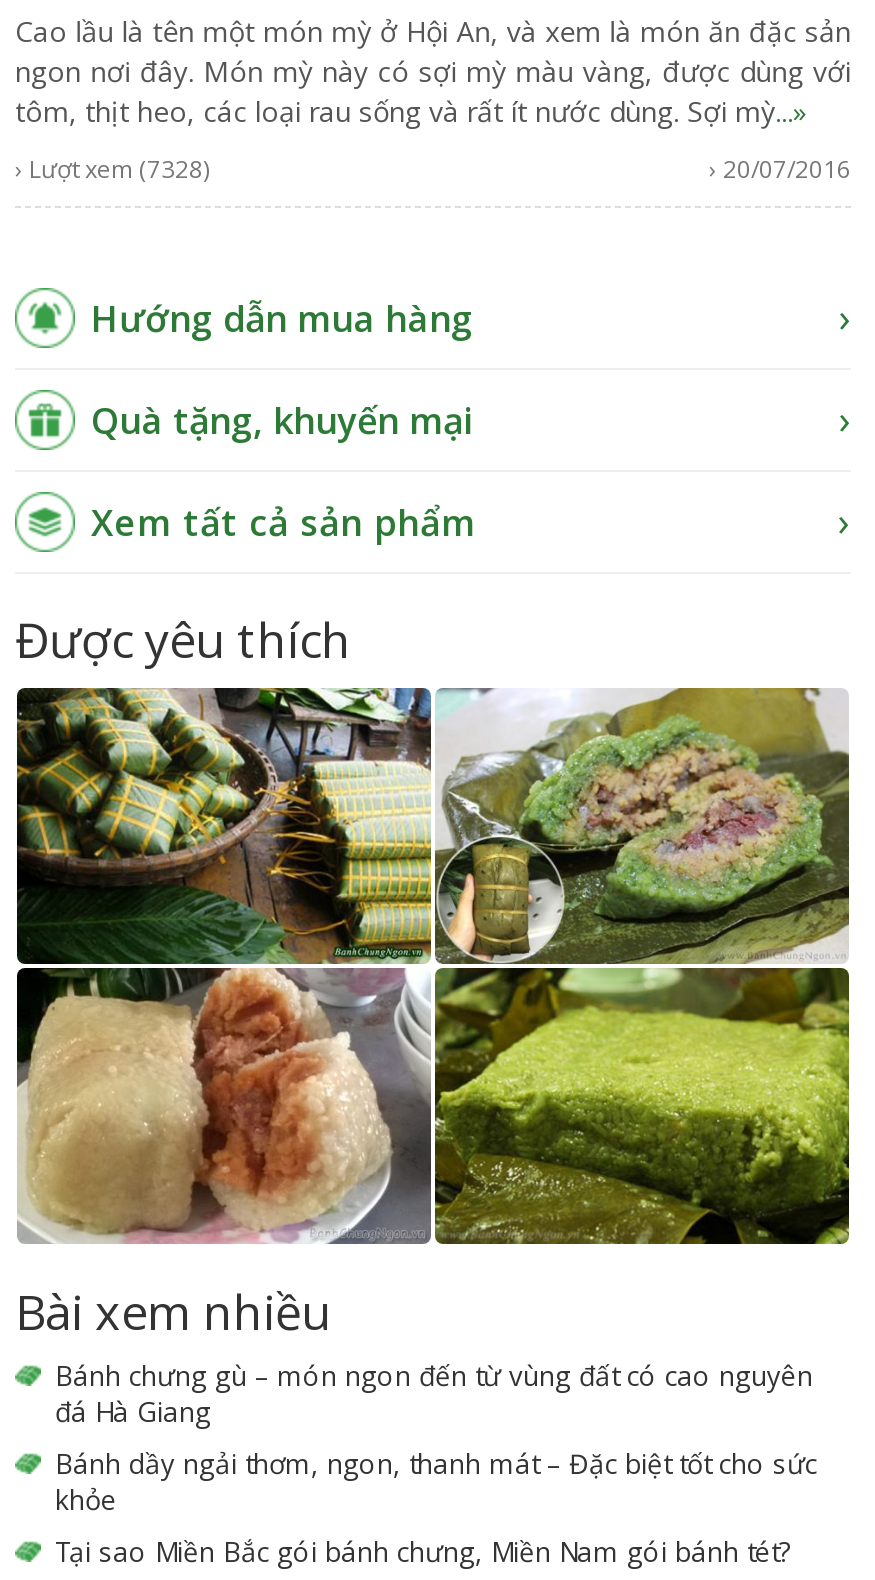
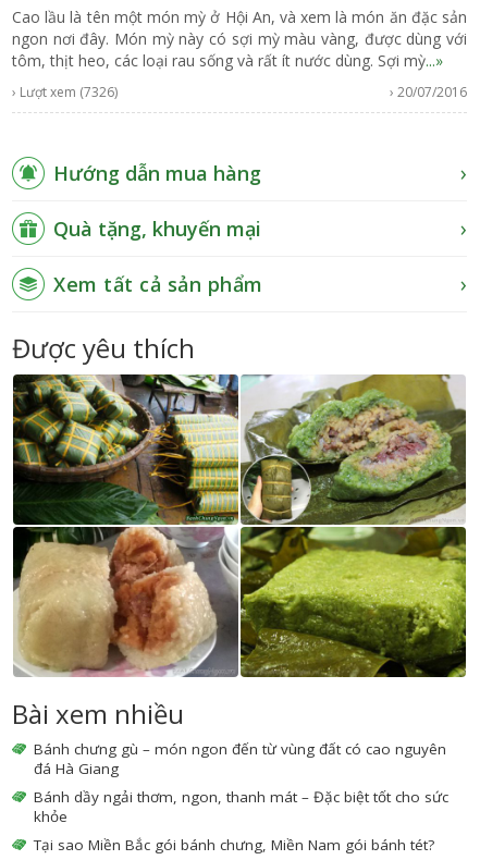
[15,152,209,186] › Lượt xem (7328) -> [12,83,118,101] › Lượt xem (7326)

